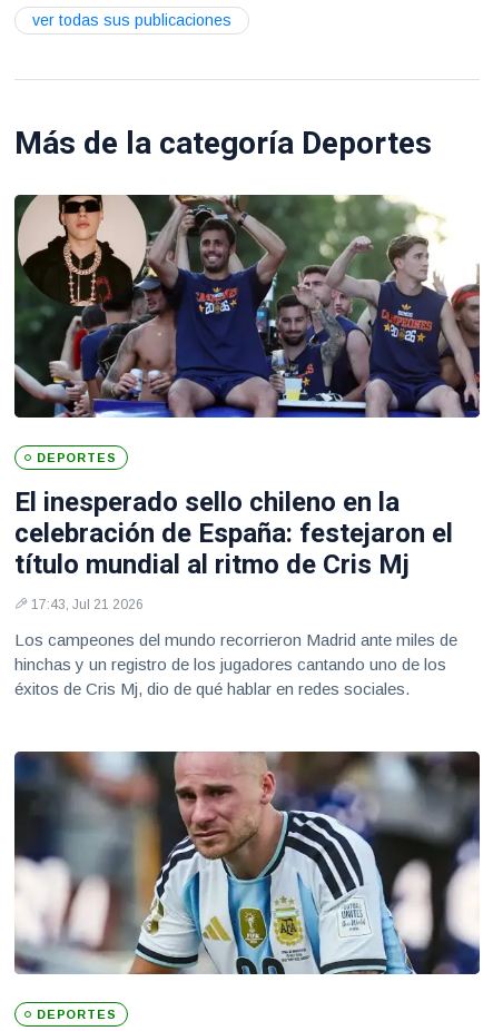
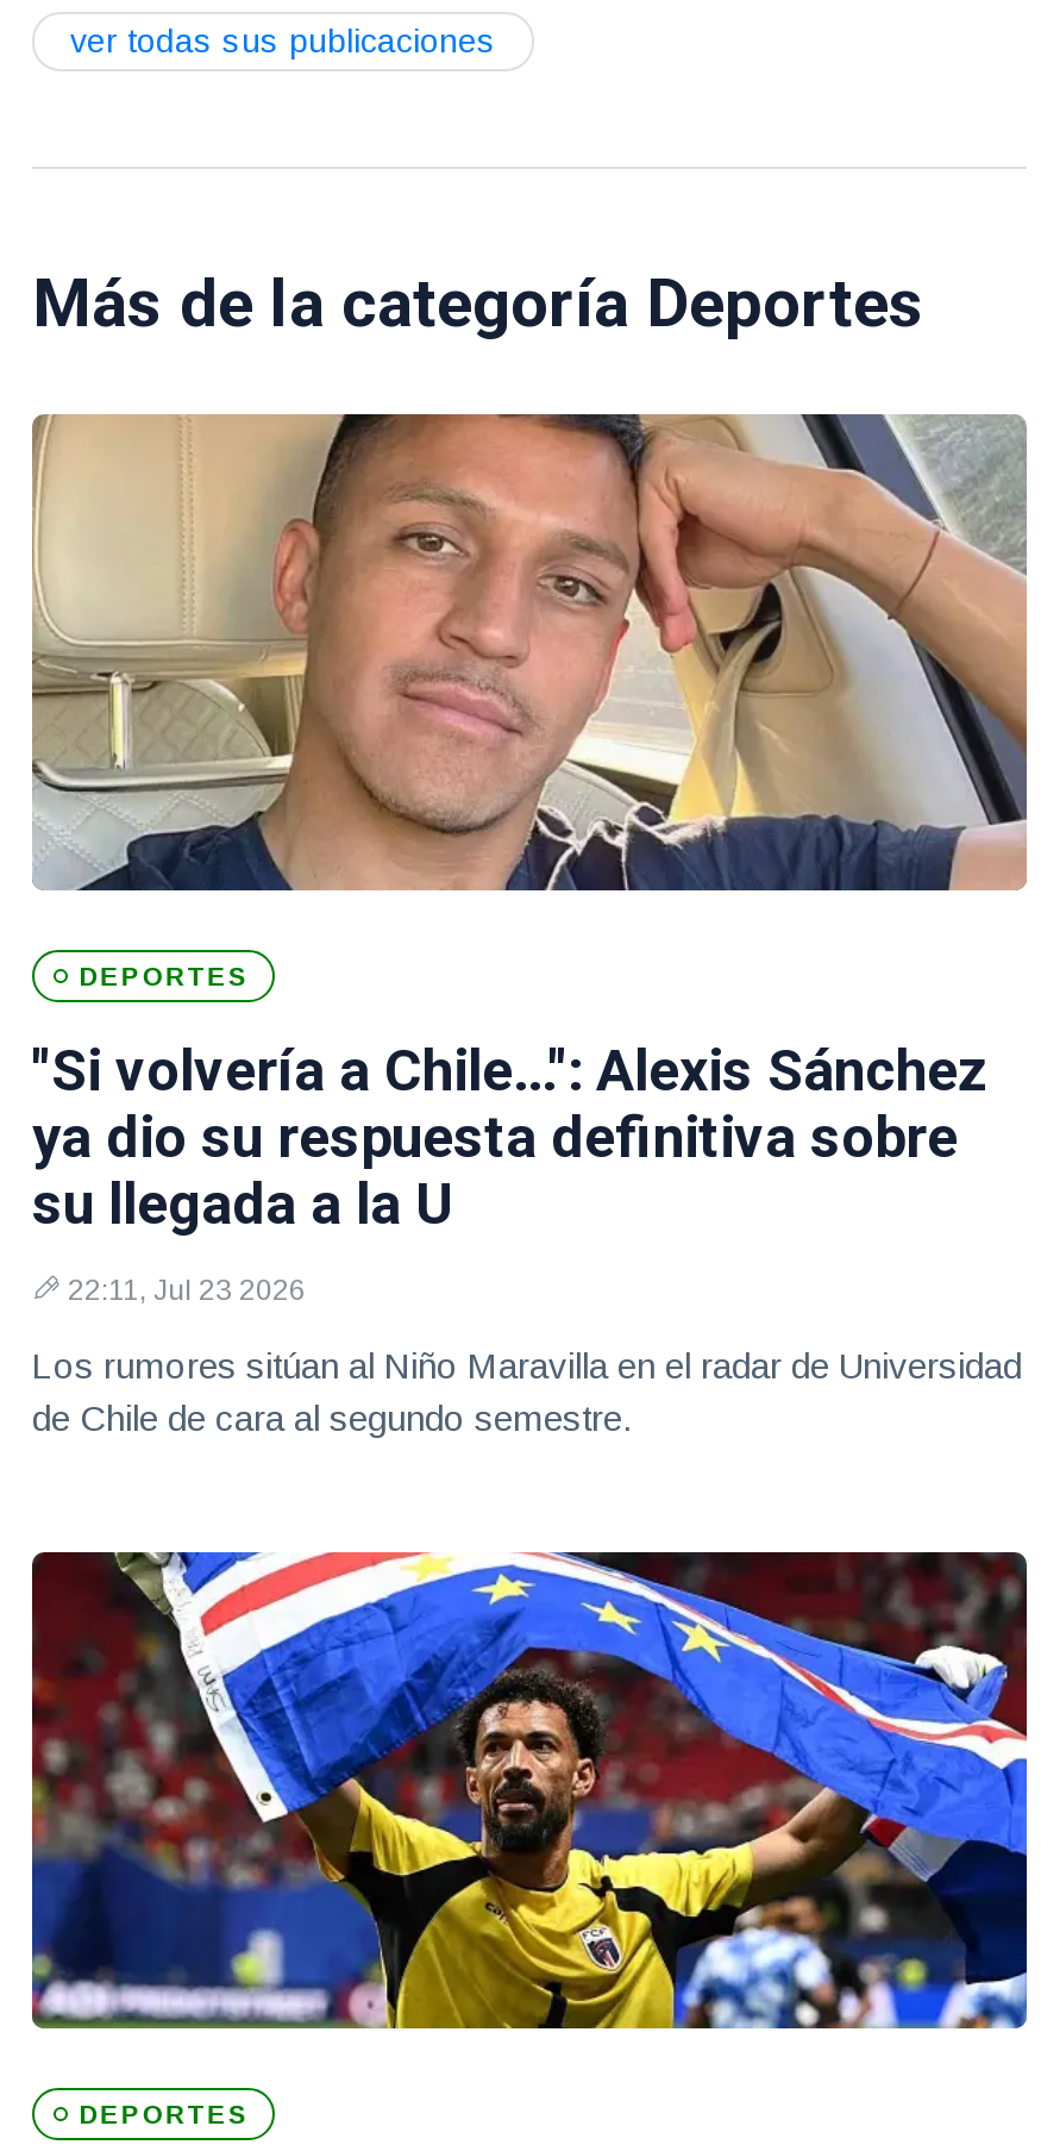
[13,194,481,419] [image] -> [30,412,1029,893] [image]
[14,486,453,580] El inesperado sello chileno en la | celebración de España: festejaron el | título mundial al ritmo de Cris Mj -> [32,1037,989,1237] "Si volvería a Chile...": Alexis Sánchez | ya dio su respuesta definitiva sobre | su llegada a la U
[31,596,144,612] 17:43, Jul 21 2026 -> [68,1273,306,1306] 22:11, Jul 23 2026
[14,630,457,698] Los campeones del mundo recorrieron Madrid ante miles de | hinchas y un registro de los jugadores cantando uno de los | éxitos de Cris Mj, dio de qué hablar en redes sociales. -> [32,1344,1022,1437] Los rumores sitúan al Niño Maravilla en el radar de Universidad | de Chile de cara al segundo semestre.
[14,750,481,975] [image] -> [30,1550,1029,2031] [image]

